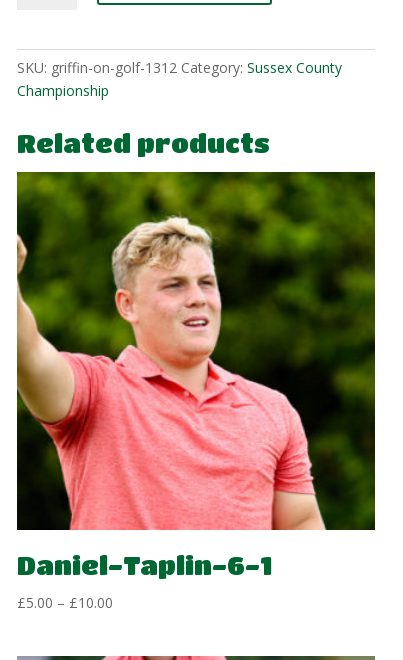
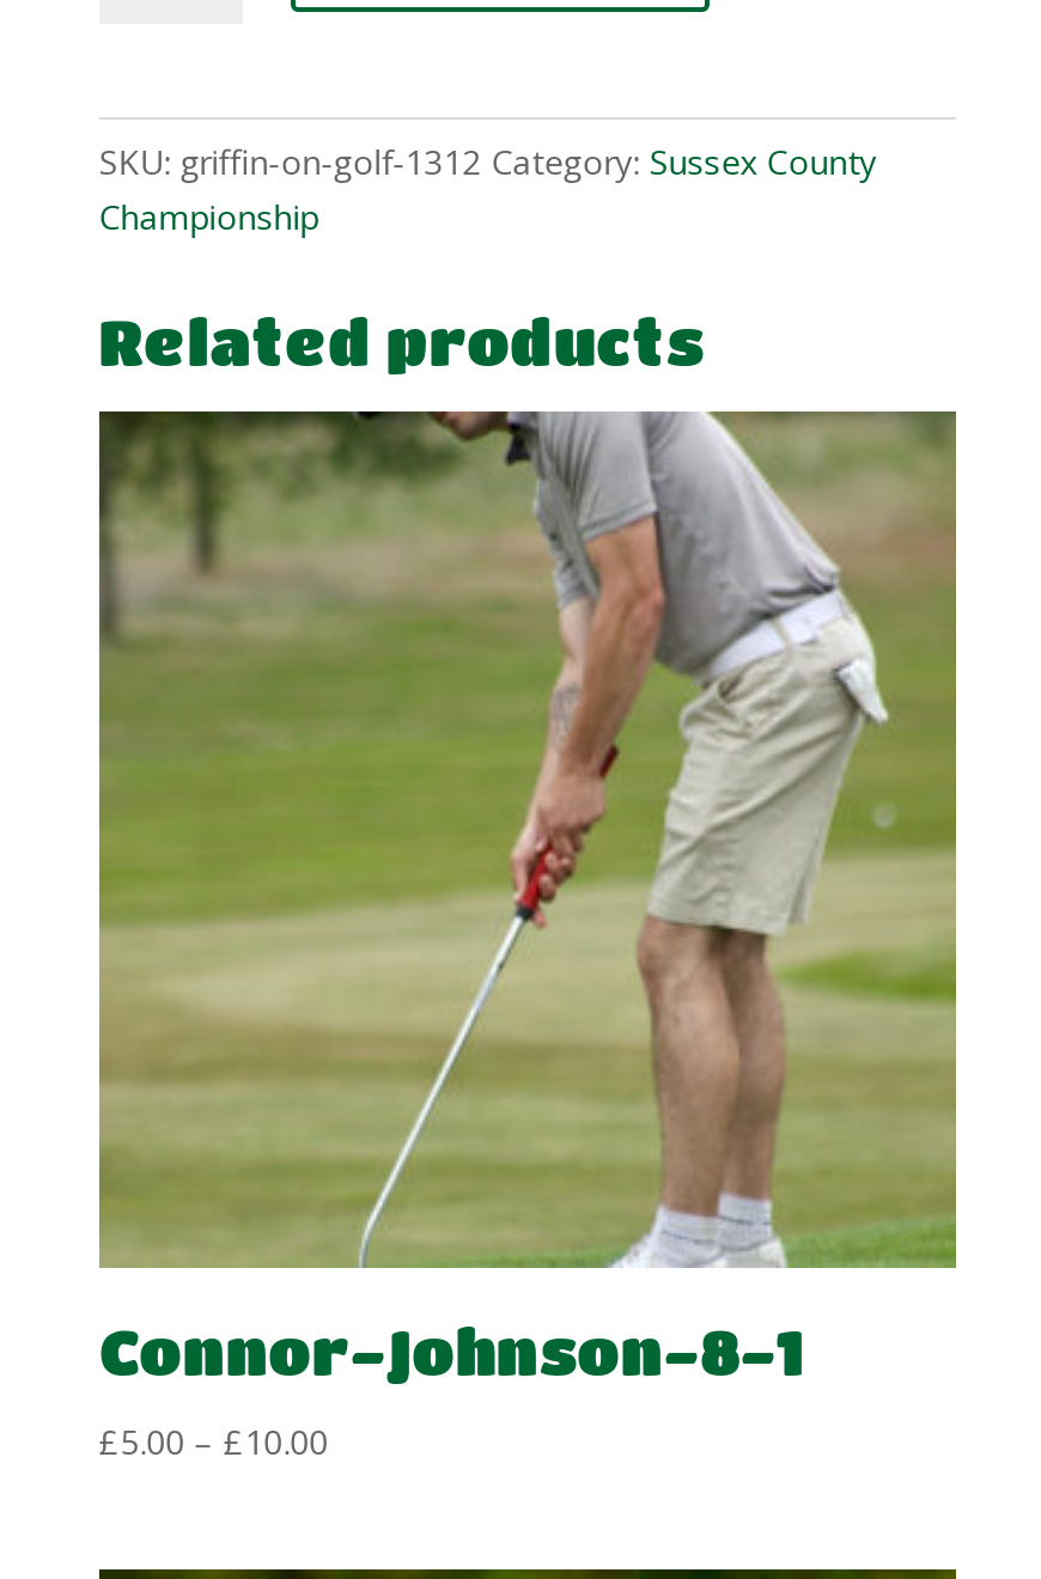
[16,171,376,580] [image] | Daniel-Taplin-6-1 -> [97,409,958,1389] [image] | Connor-Johnson-8-1

